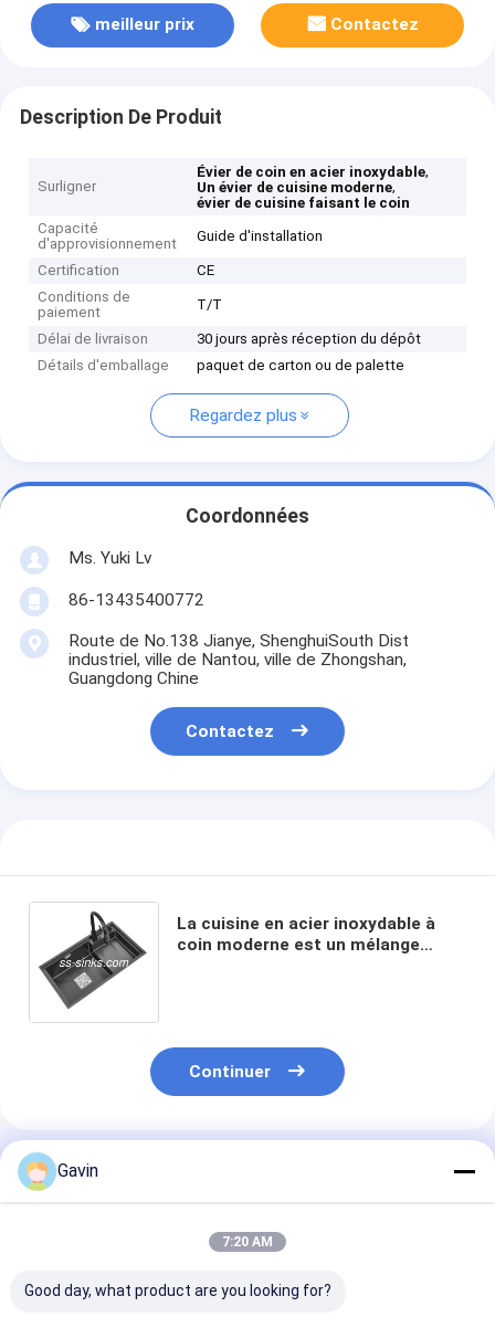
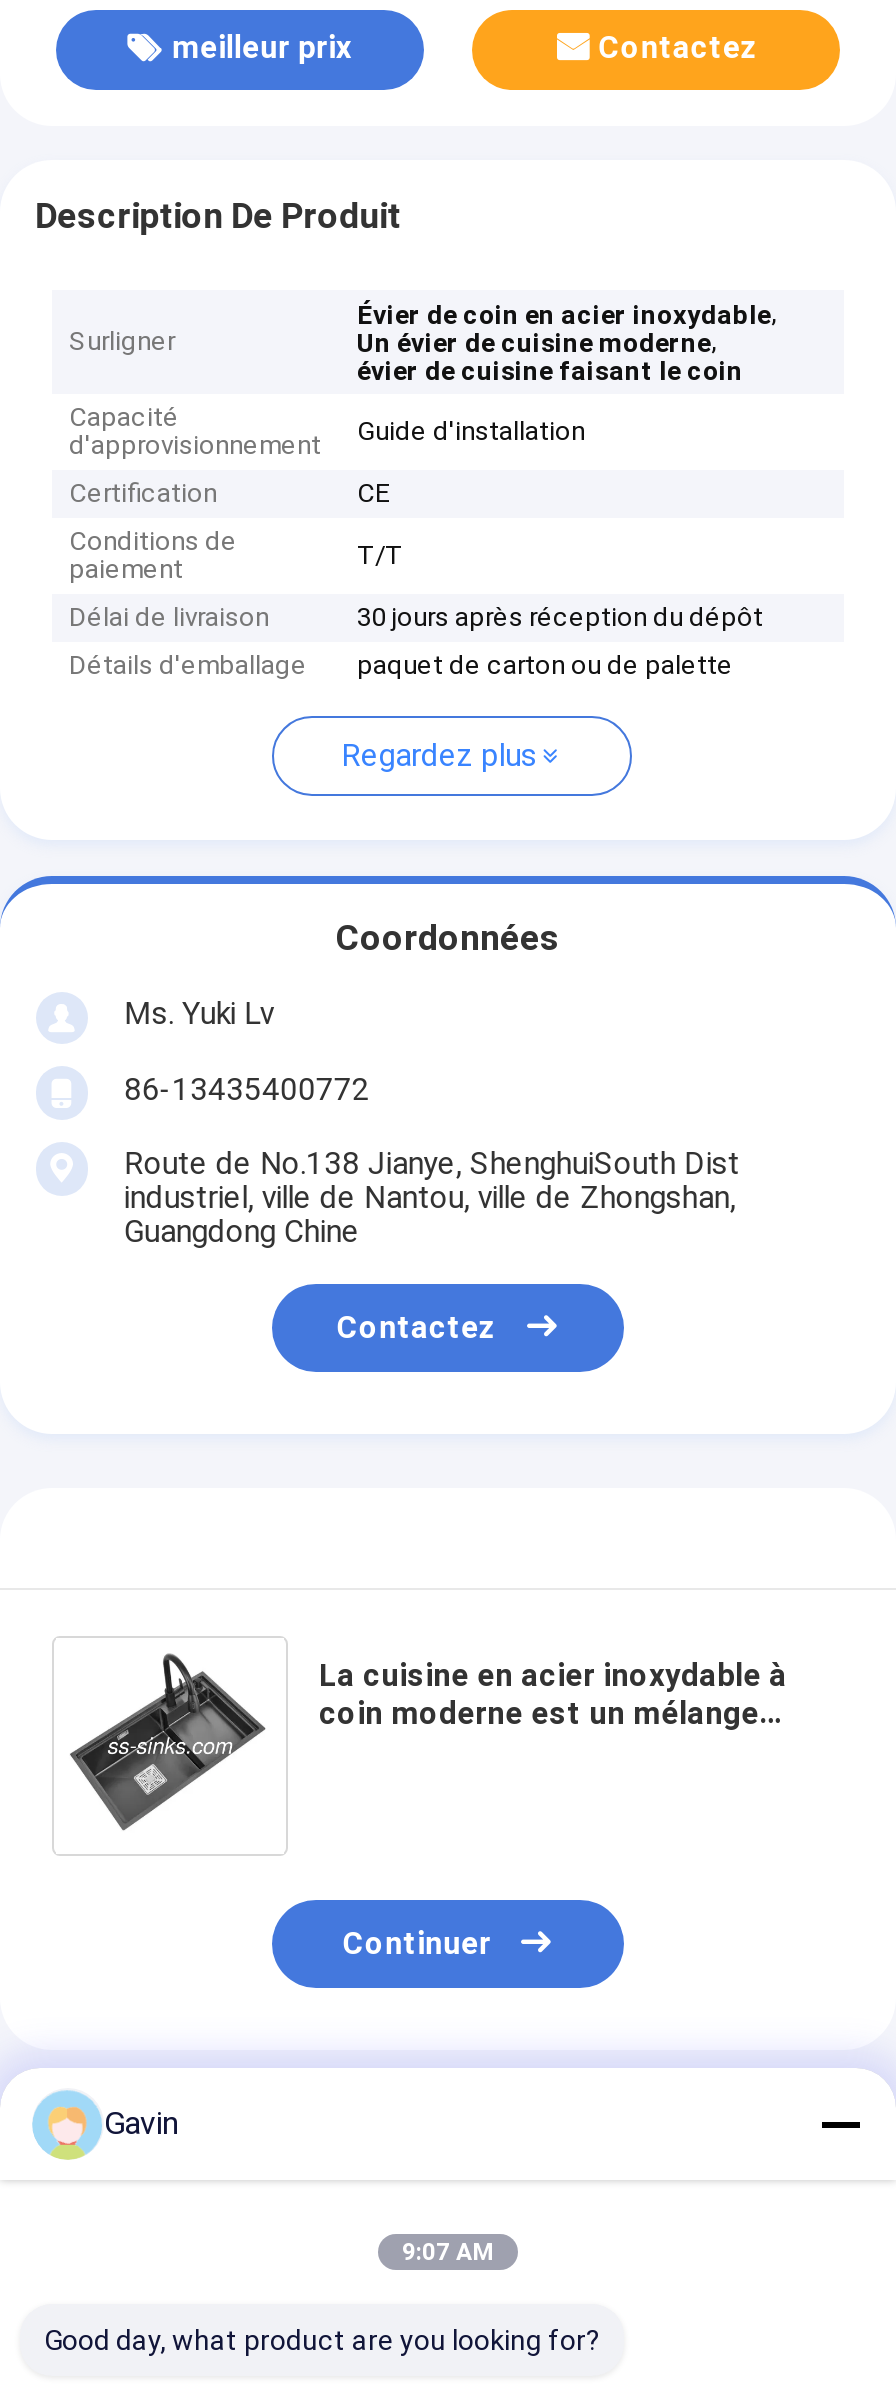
[222,1234,273,1250] 7:20 AM -> [402,2238,494,2266] 9:07 AM

